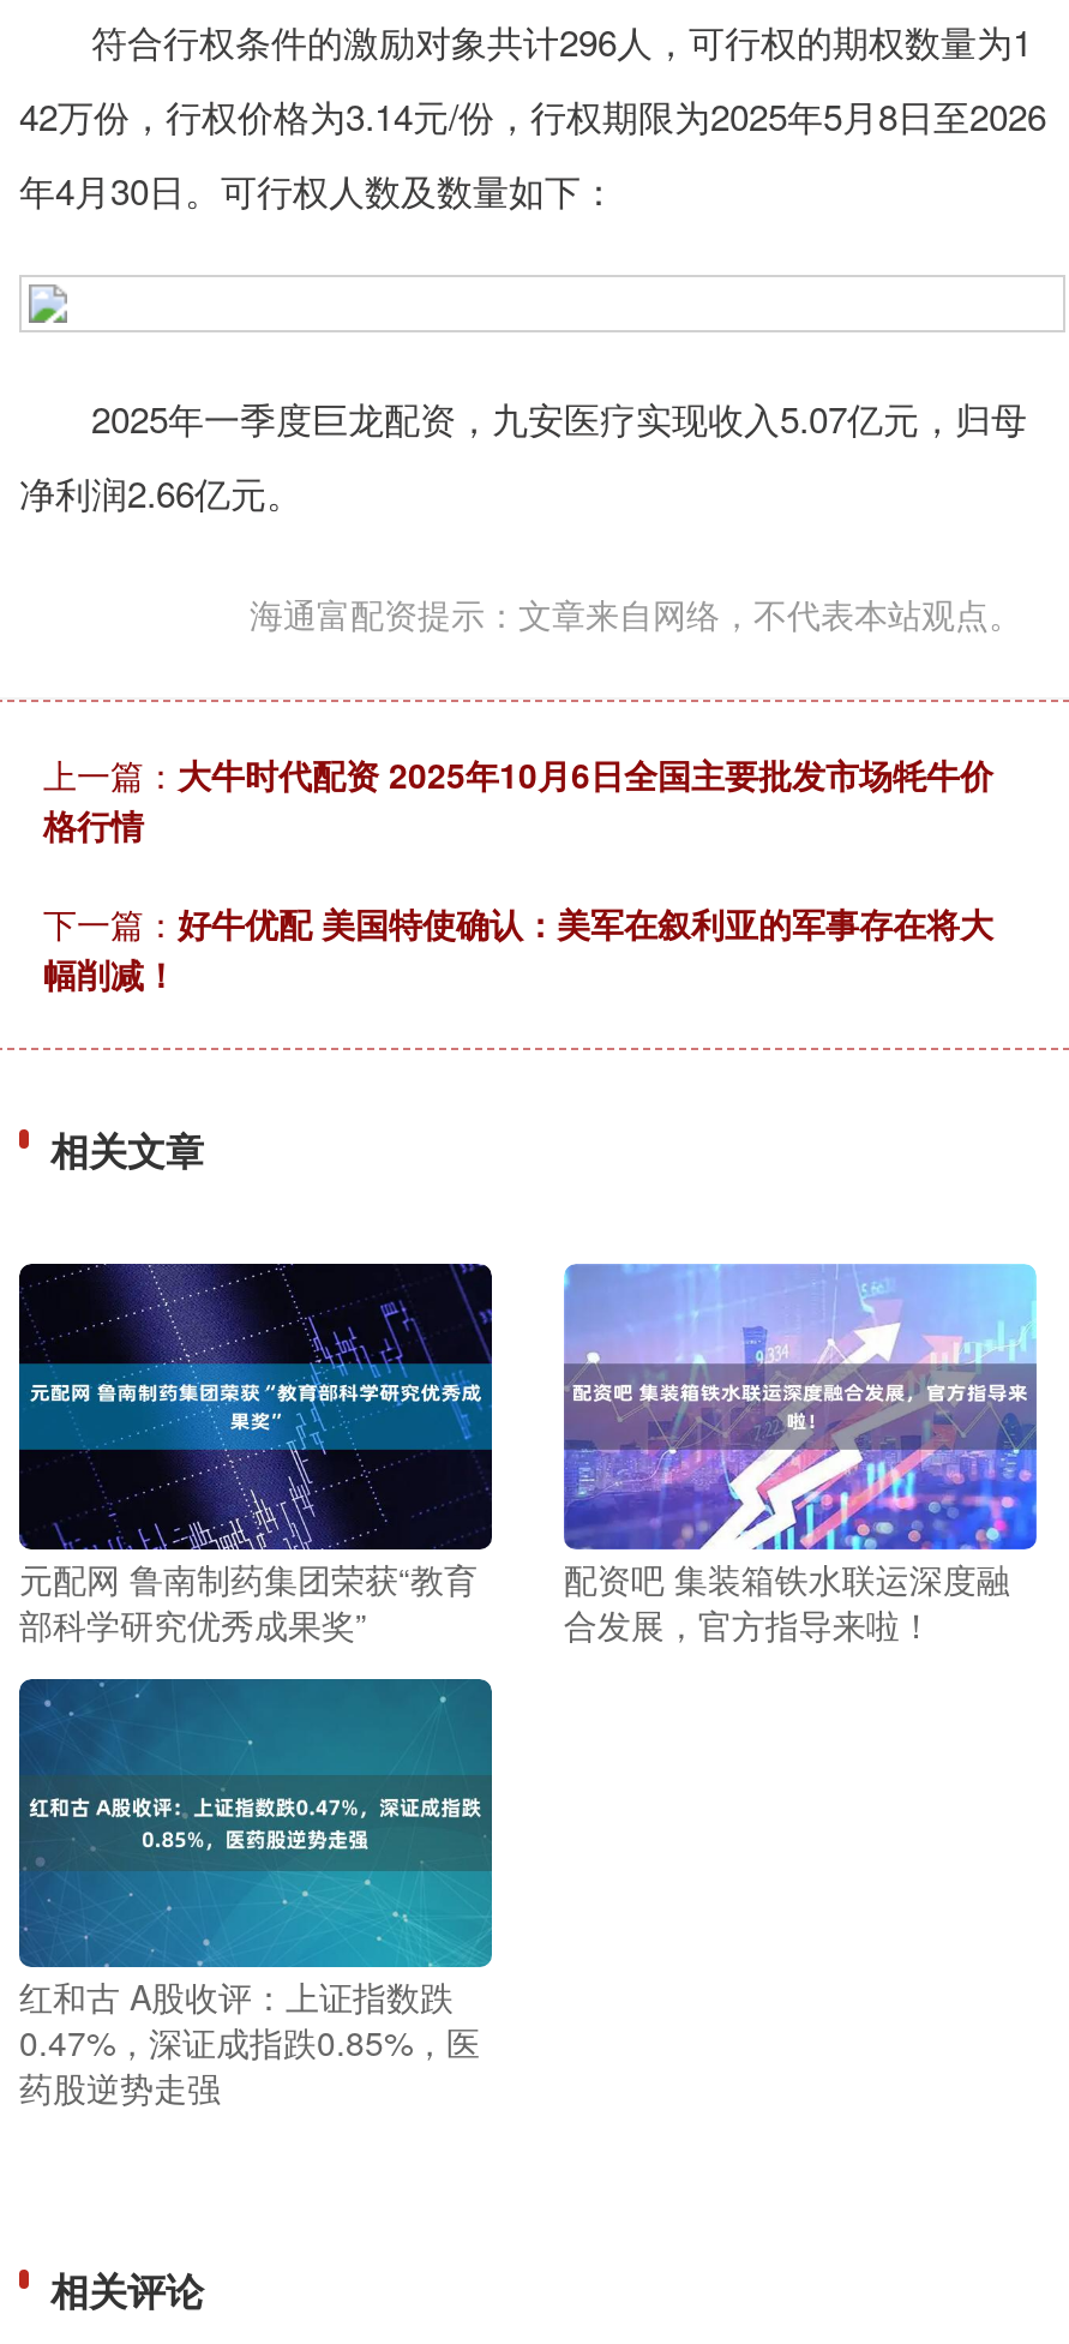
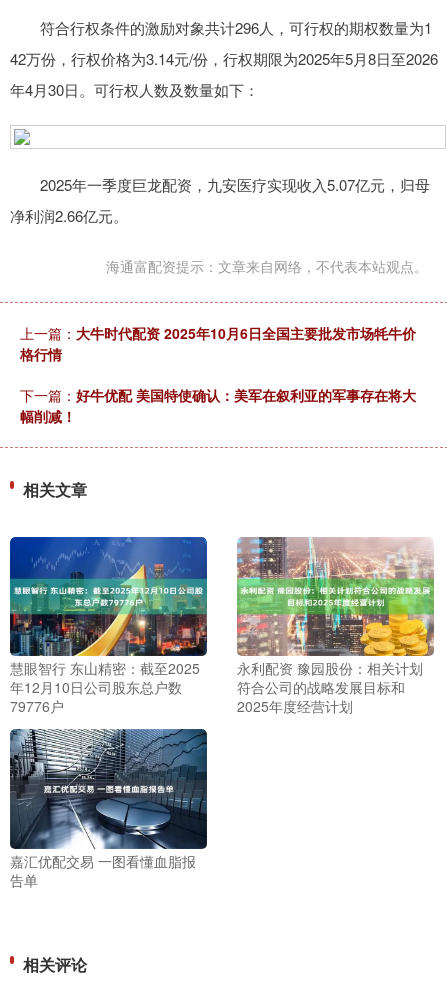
[17,1261,494,1648] [image] | 元配网 鲁南制药集团荣获“教育 | 部科学研究优秀成果奖” -> [9,536,208,716] [image] | 慧眼智行 东山精密：截至2025 | 年12月10日公司股东总户数 | 79776户
[561,1261,1039,1648] [image] | 配资吧 集装箱铁水联运深度融 | 合发展，官方指导来啦！ -> [236,536,435,716] [image] | 永利配资 豫园股份：相关计划 | 符合公司的战略发展目标和 | 2025年度经营计划
[17,1677,494,2110] [image] | 红和古 A股收评：上证指数跌 | 0.47%，深证成指跌0.85%，医 | 药股逆势走强 -> [10,710,208,890] [image] | 嘉汇优配交易 一图看懂血脂报 | 告单

